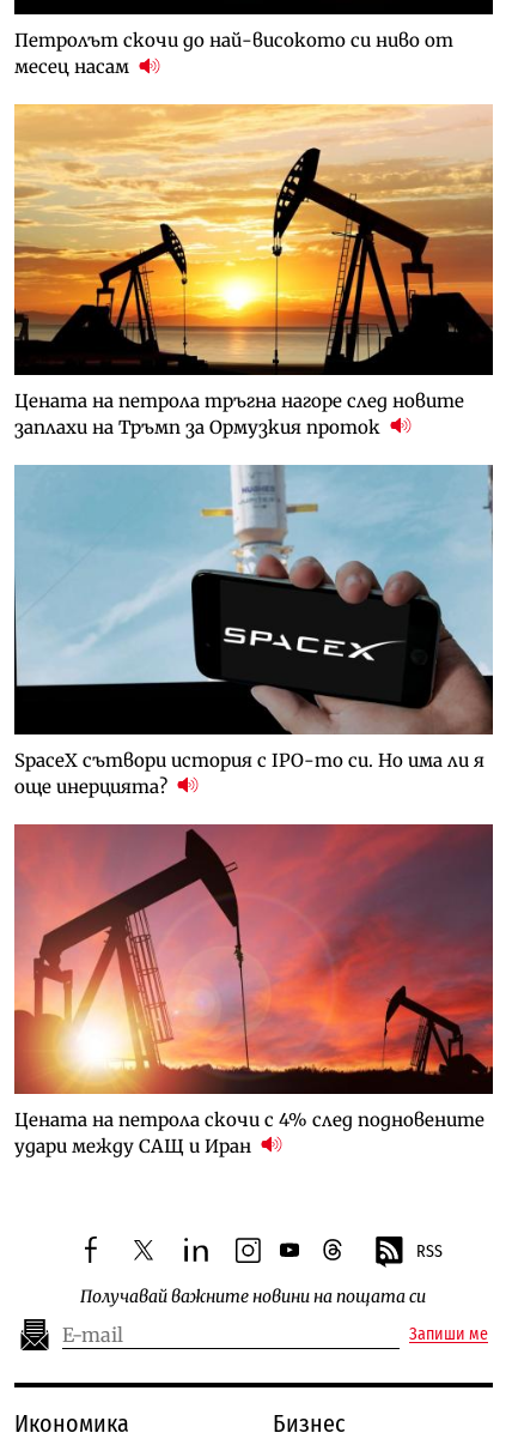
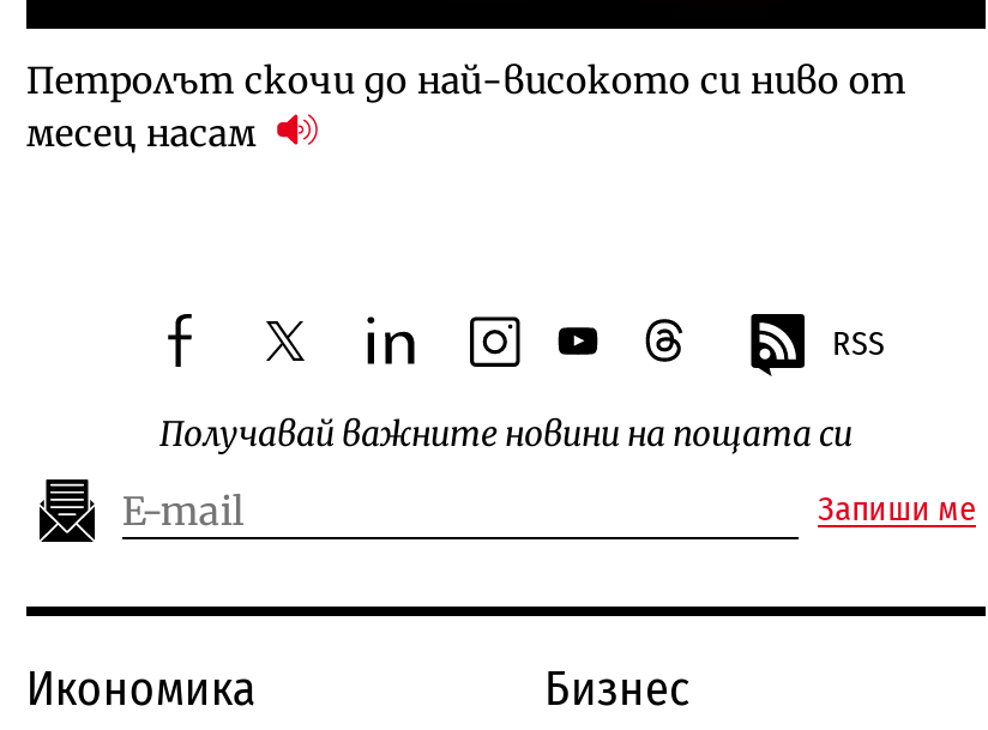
[13,103,494,438] [image] | Цената на петрола тръгна нагоре след новите | заплахи на Тръмп за Ормузкия проток -> none
[13,464,494,798] [image] | SpaceX сътвори история с IPO-то си. Но има ли я | още инерцията? -> none
[13,823,494,1157] [image] | Цената на петрола скочи с 4% след подновените | удари между САЩ и Иран -> none

